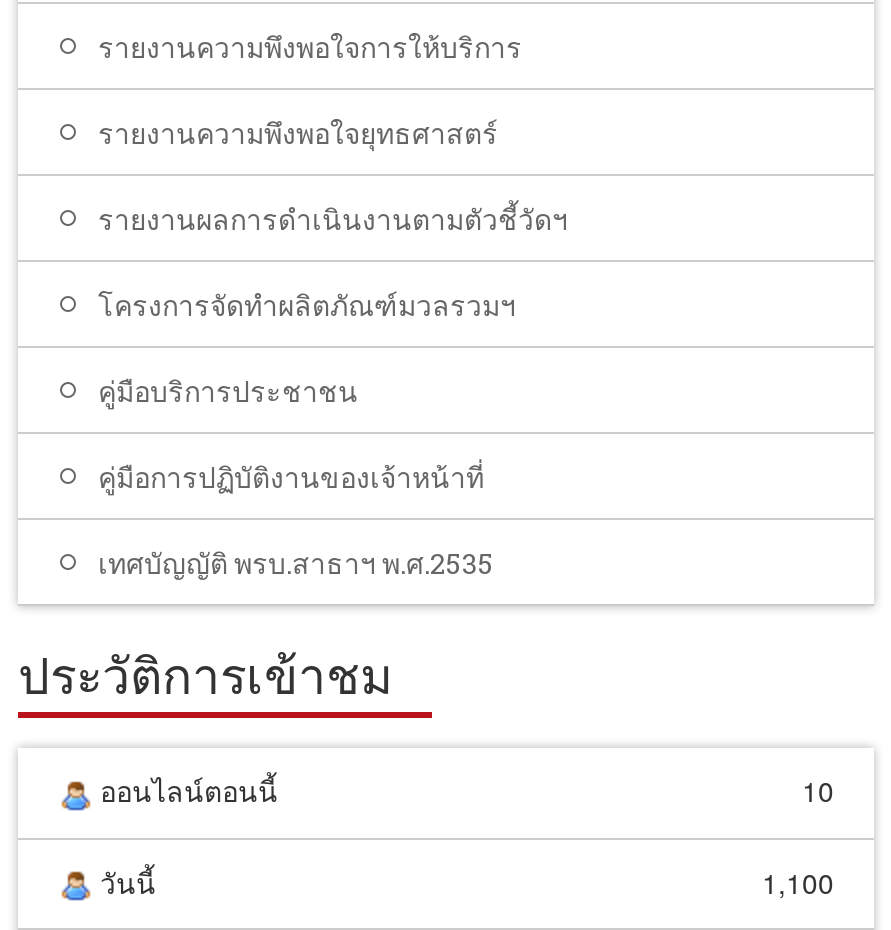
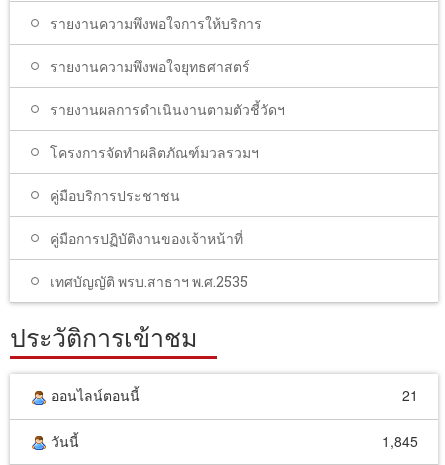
[802,771,834,811] 10 -> [402,385,418,405] 21
[762,861,834,901] 1,100 -> [382,431,418,451] 1,845

